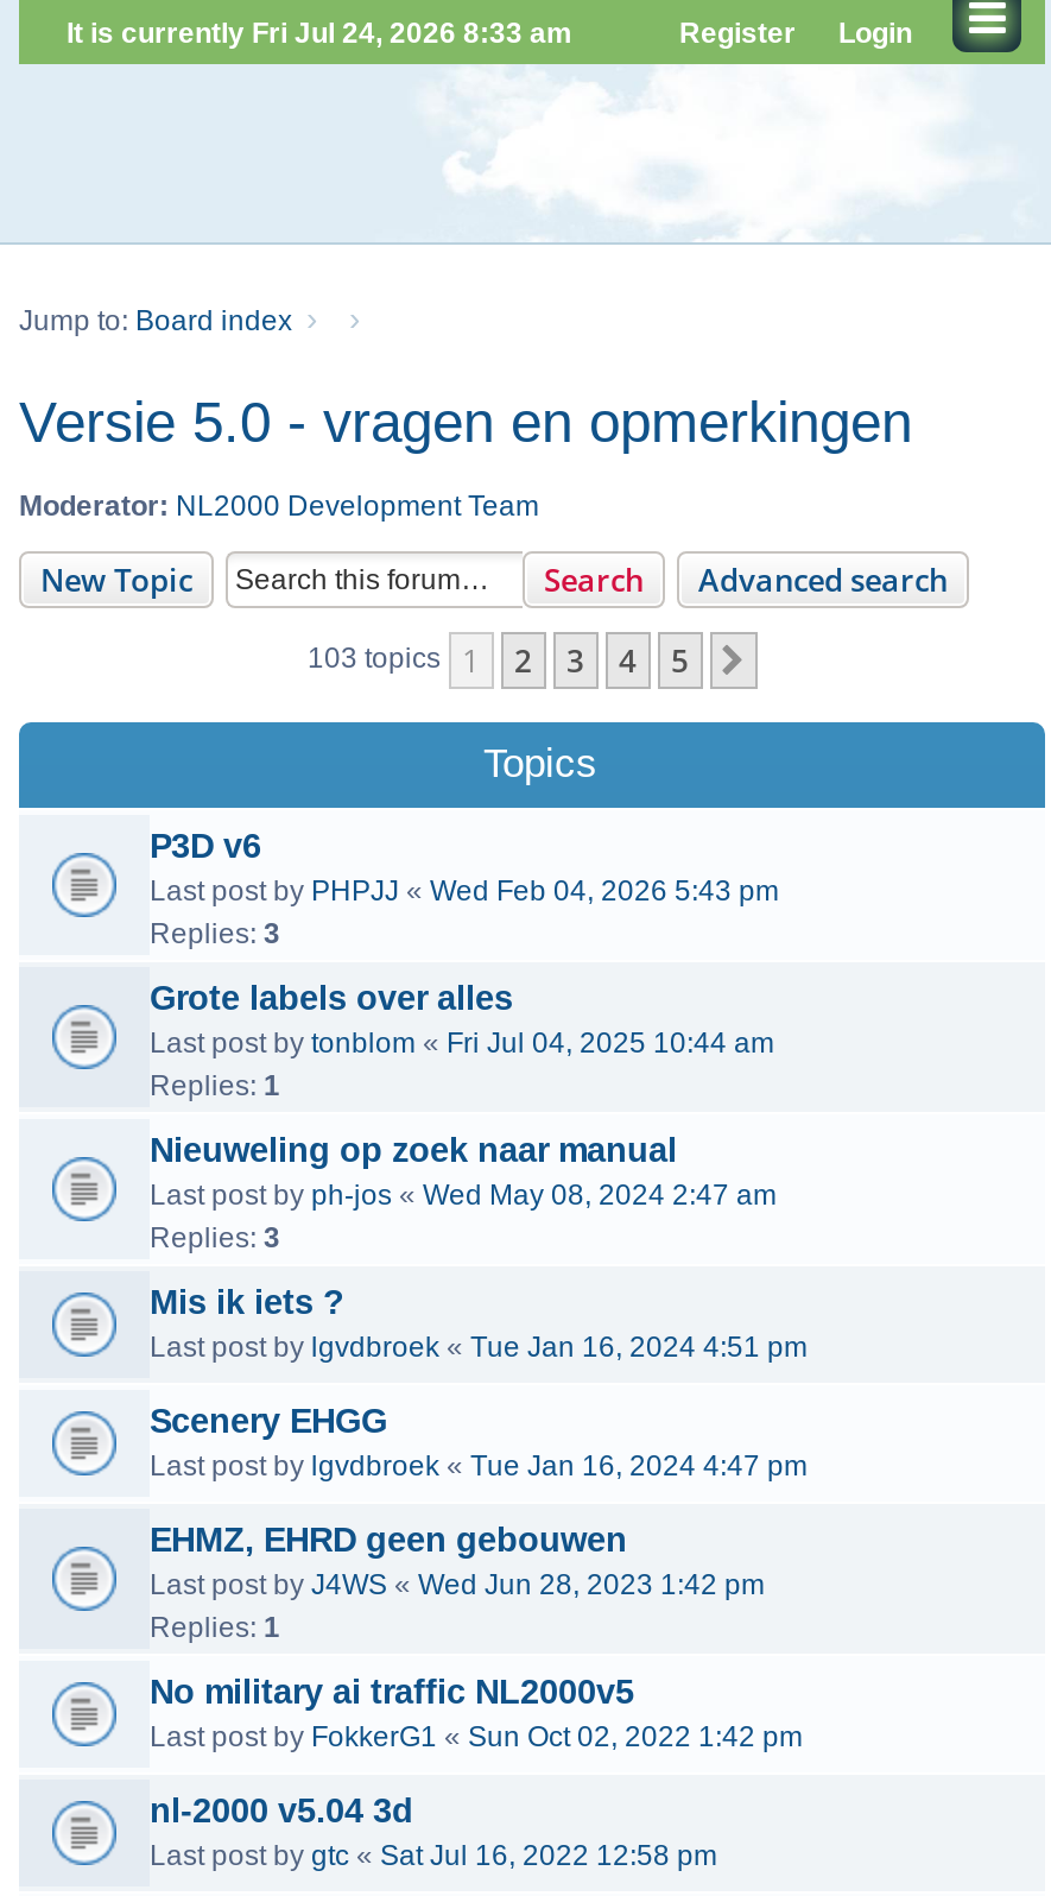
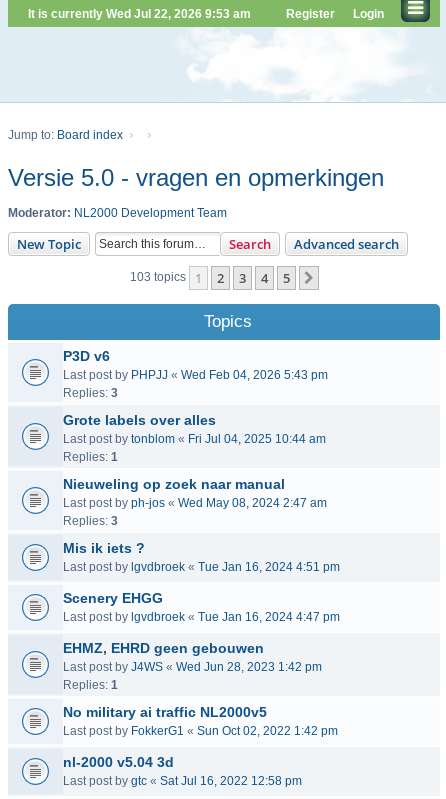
[67,17,572,50] It is currently Fri Jul 24, 2026 8:33 am -> [28,7,251,21] It is currently Wed Jul 22, 2026 9:53 am

